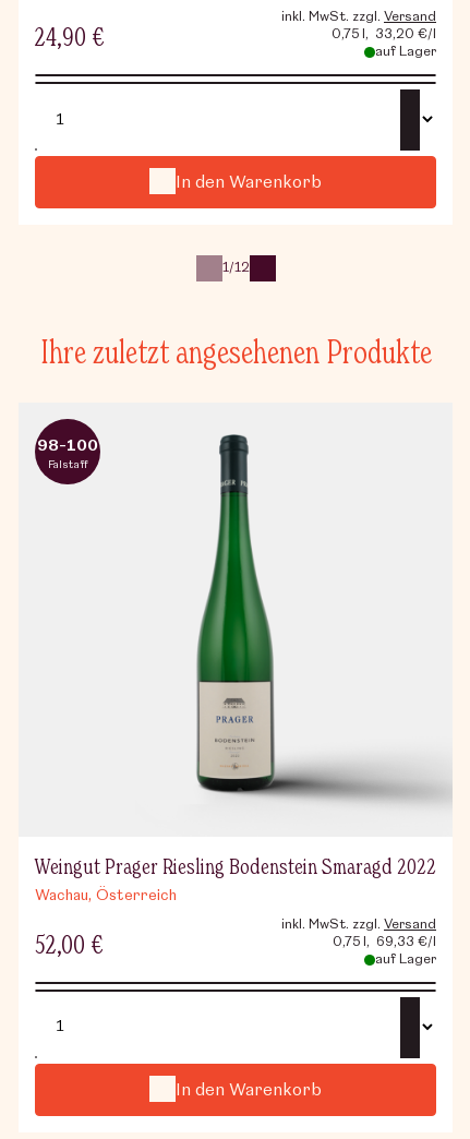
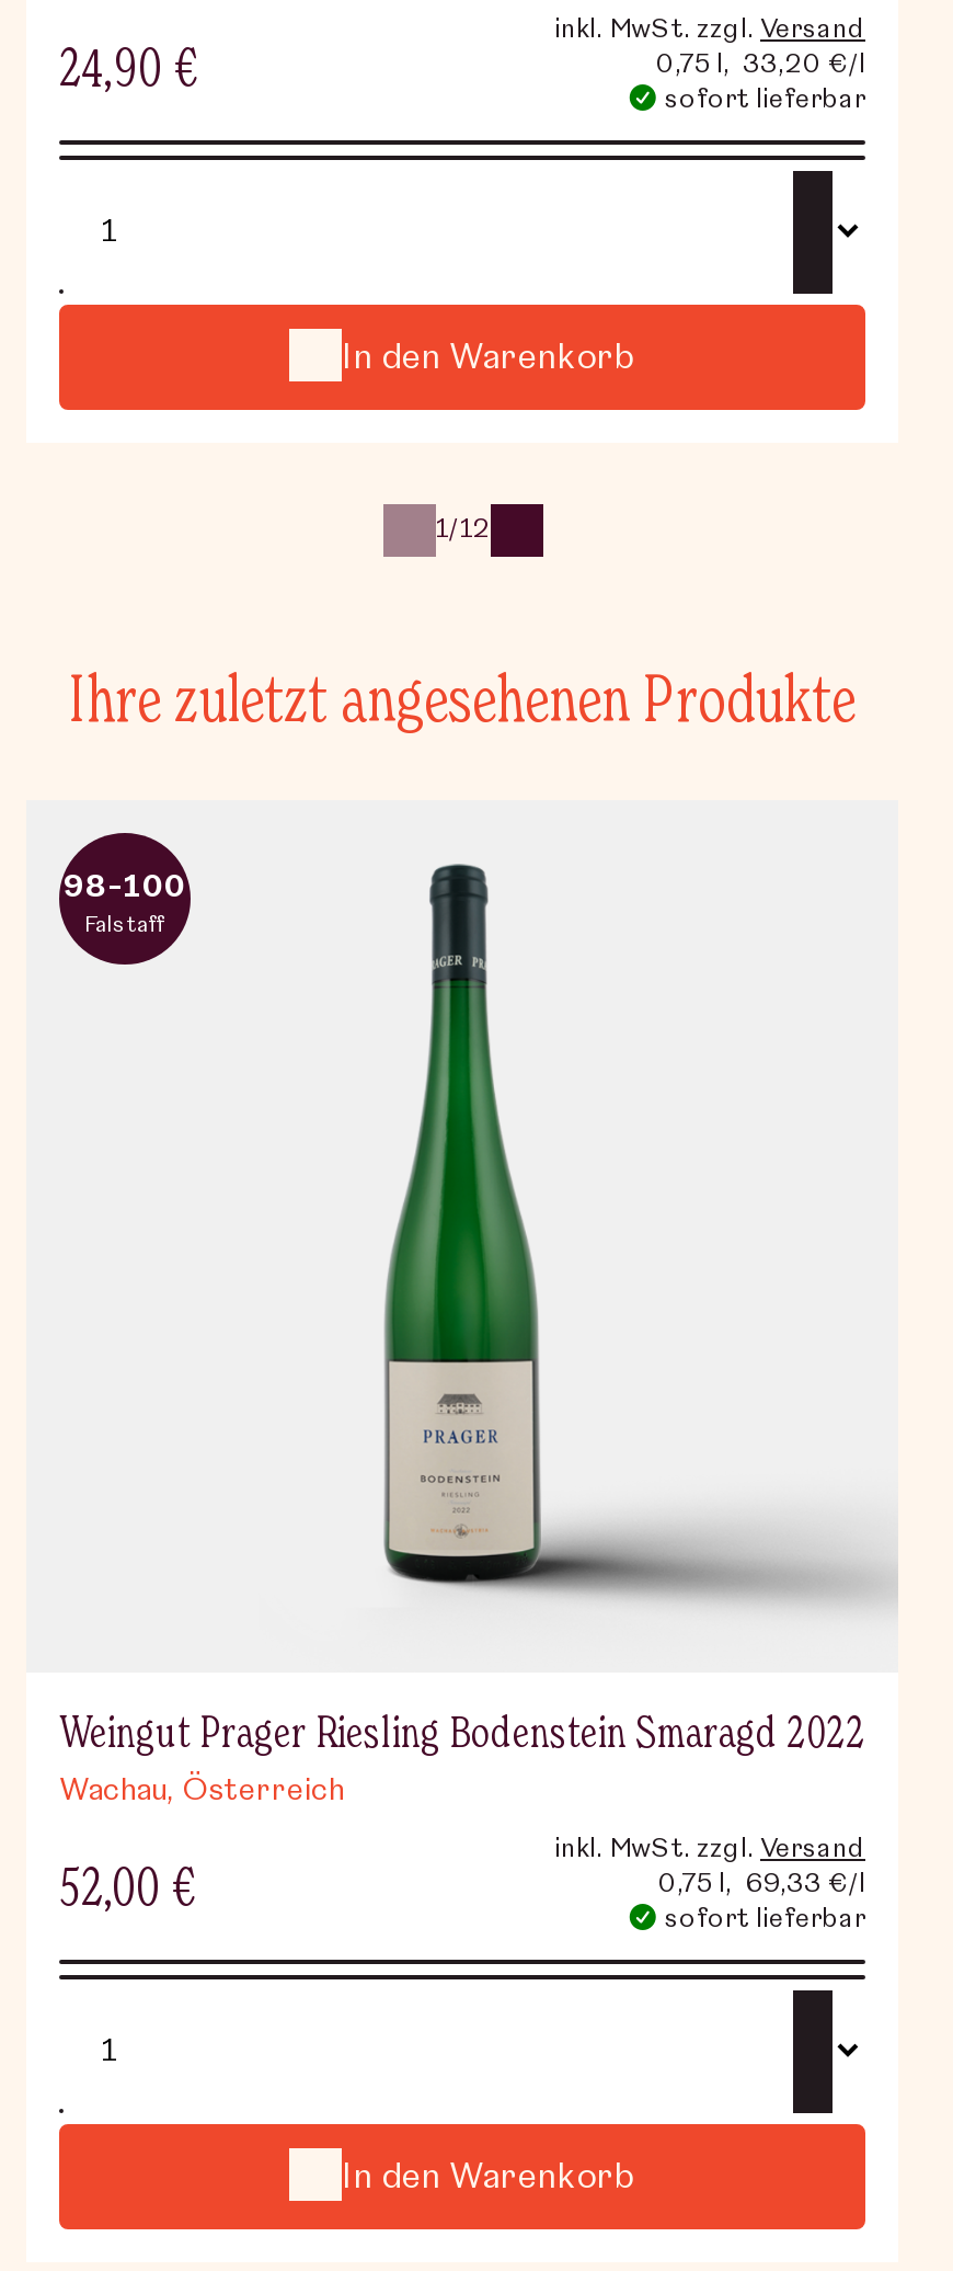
[375,44,436,60] auf Lager -> [664,84,865,117] sofort lieferbar
[375,951,436,968] auf Lager -> [664,1903,865,1936] sofort lieferbar

